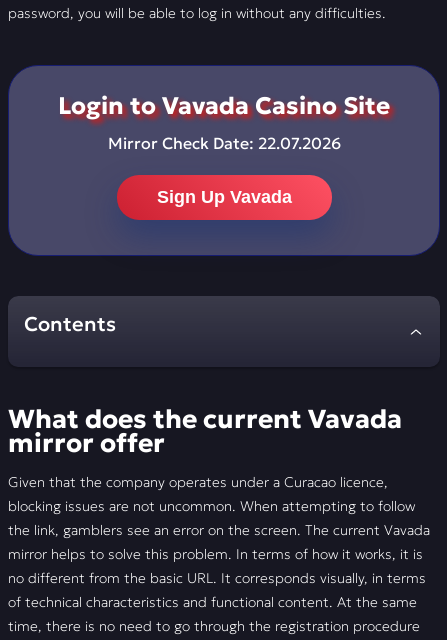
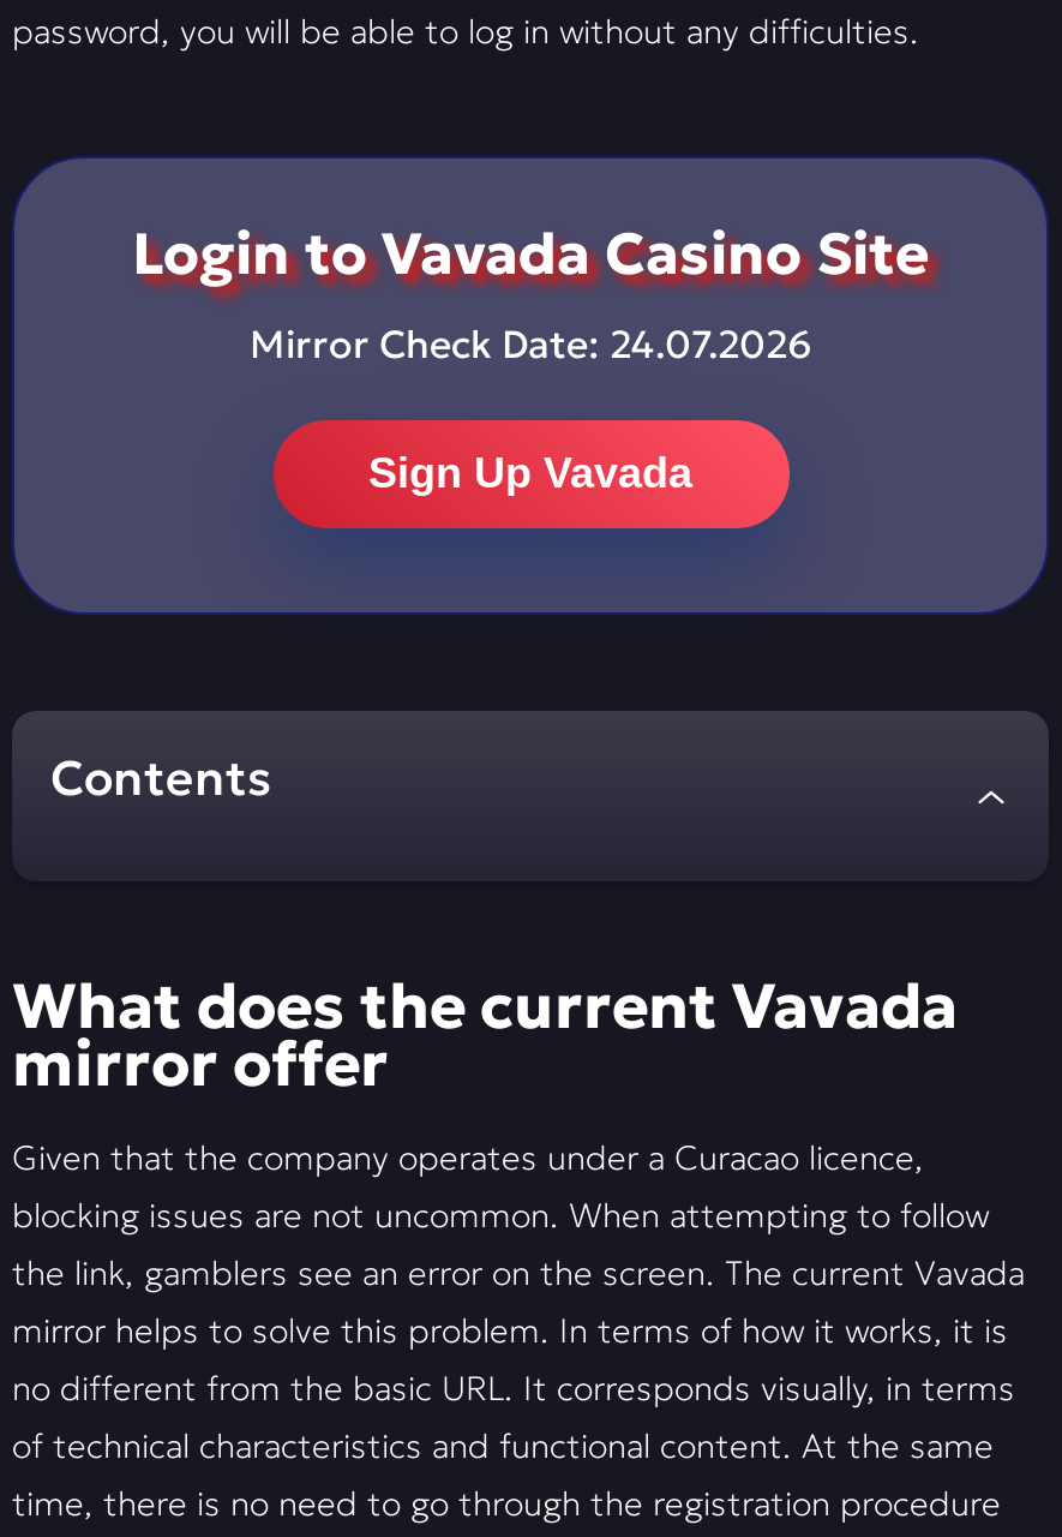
[107,133,340,153] Mirror Check Date: 22.07.2026 -> [250,320,811,368] Mirror Check Date: 24.07.2026

